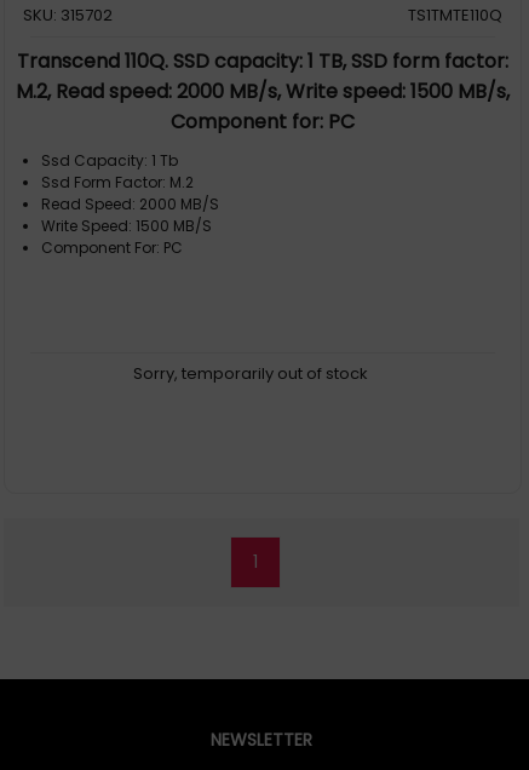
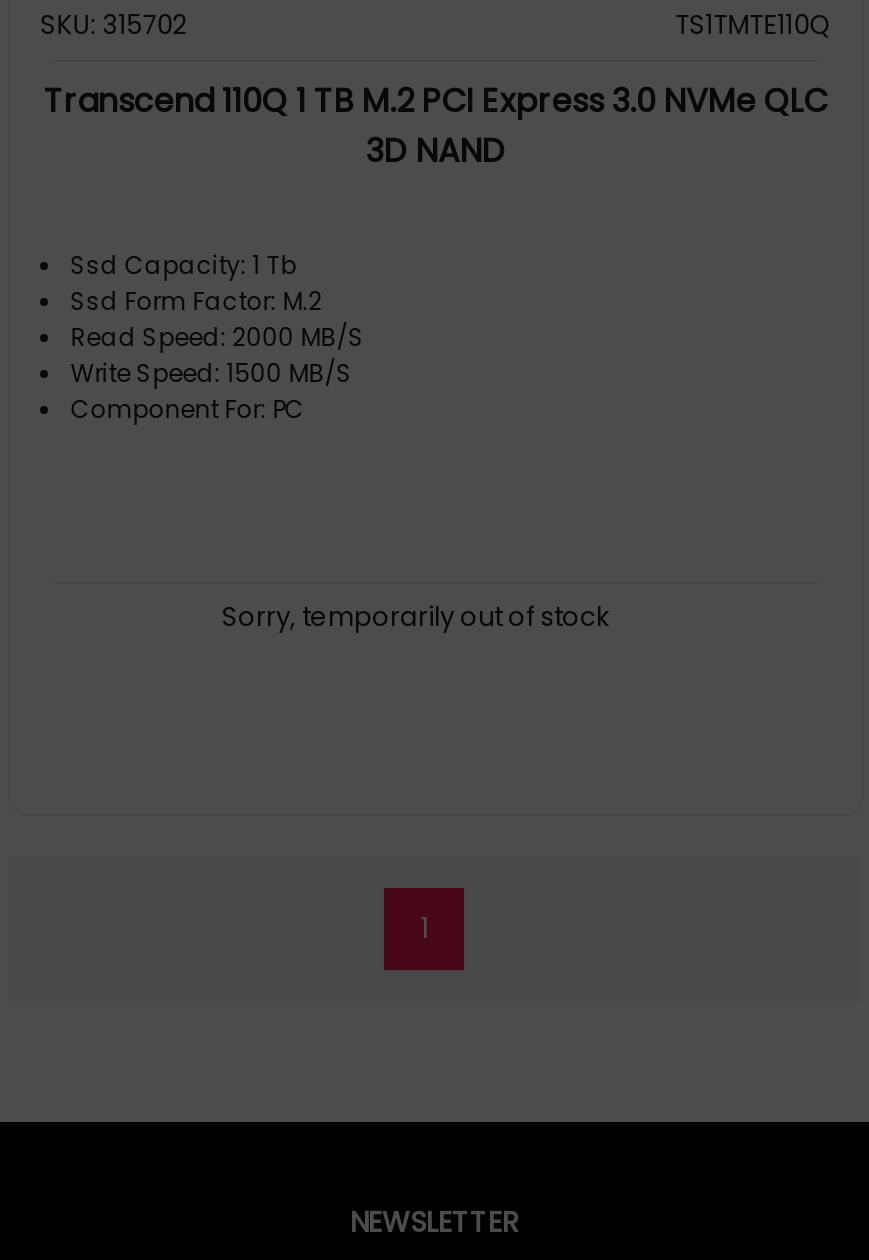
[16,47,510,136] Transcend 110Q. SSD capacity: 1 TB, SSD form factor: | M.2, Read speed: 2000 MB/s, Write speed: 1500 MB/s, | Component for: PC -> [44,78,828,174] Transcend 110Q 1 TB M.2 PCI Express 3.0 NVMe QLC | 3D NAND

